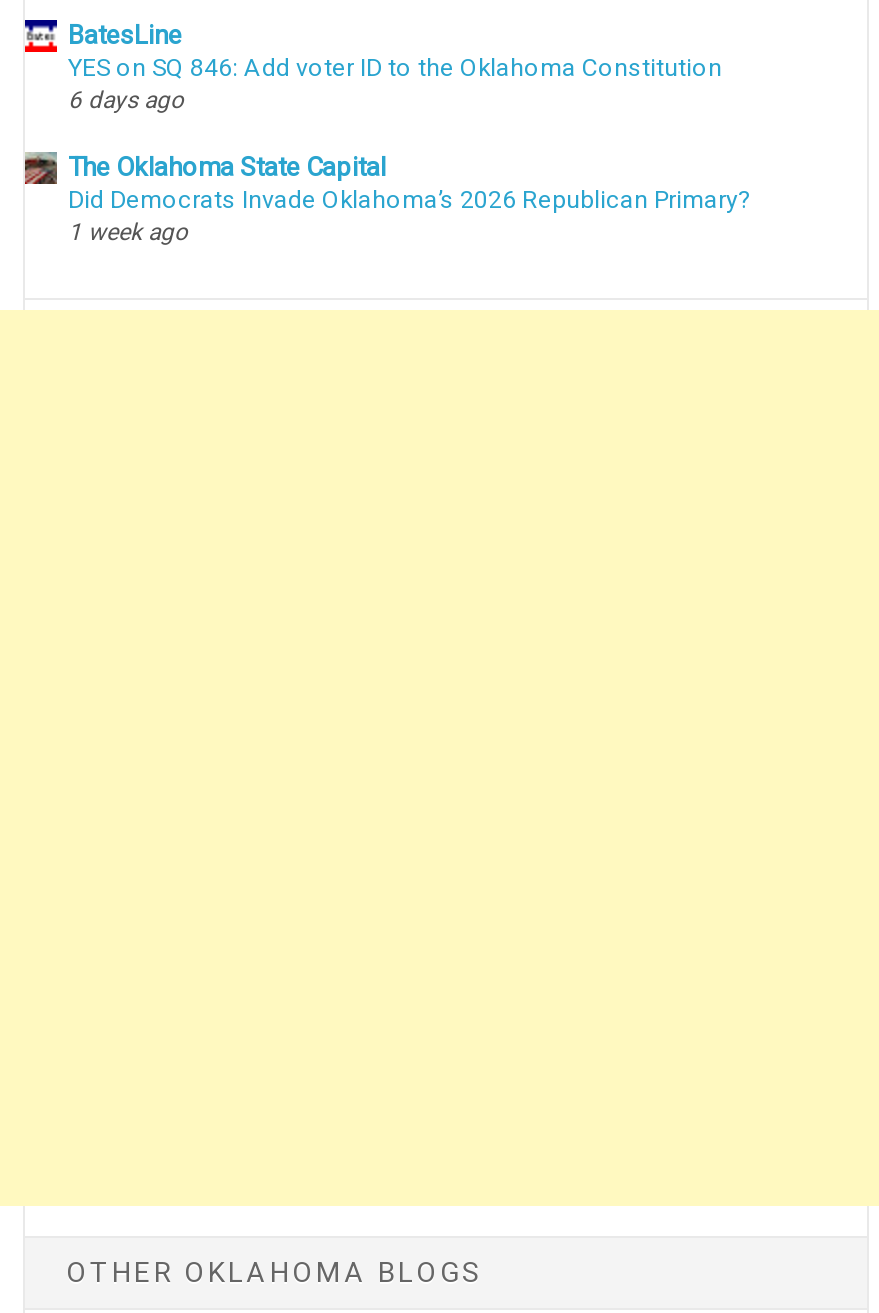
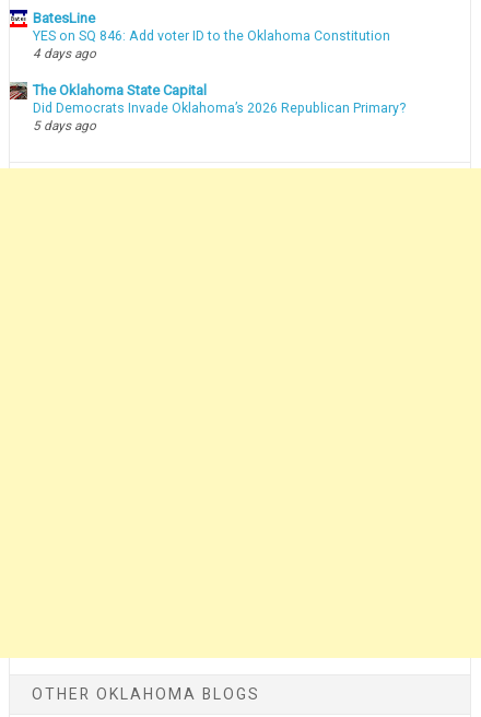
[68,86,184,114] 6 days ago -> [33,46,97,61] 4 days ago
[68,217,188,245] 1 week ago -> [33,118,97,133] 5 days ago

